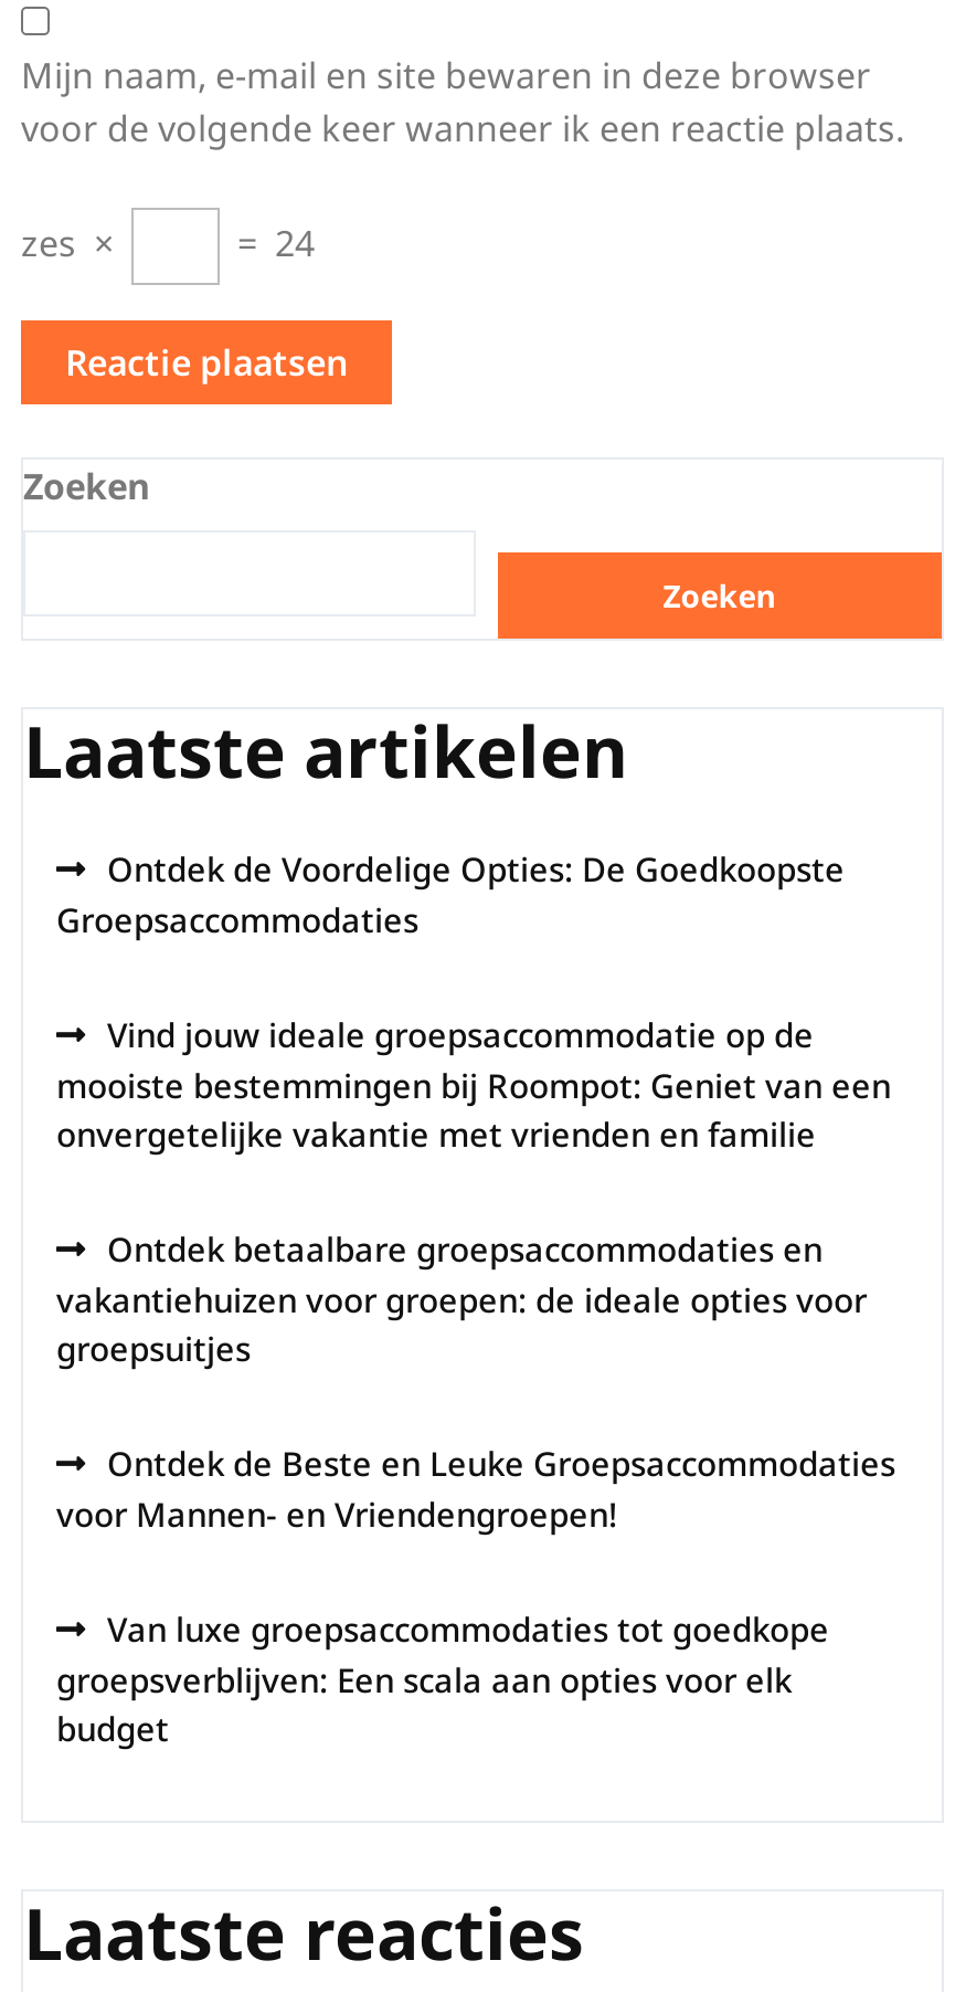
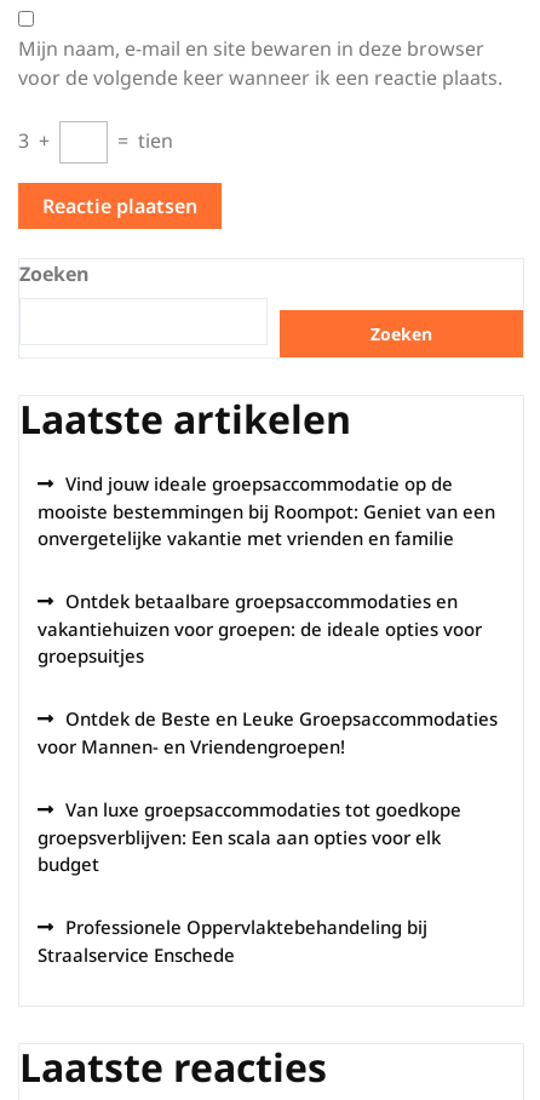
[21,219,315,267] zes × | = 24 -> [18,127,173,154] 3 + | = tien
[56,846,845,941] Ontdek de Voordelige Opties: De Goedkoopste | Groepsaccommodaties -> none
moved [56,1012,895,1750] -> [38,471,498,876]: Vind jouw ideale groepsaccommodatie op de | mooiste bestemmingen bij Roompot: Geniet van een | onvergetelijke vakantie met vrienden en familie | ... | groepsverblijven: Een scala aan opties voor elk | budget
none -> [38,915,427,967] Professionele Oppervlaktebehandeling bij | Straalservice Enschede

